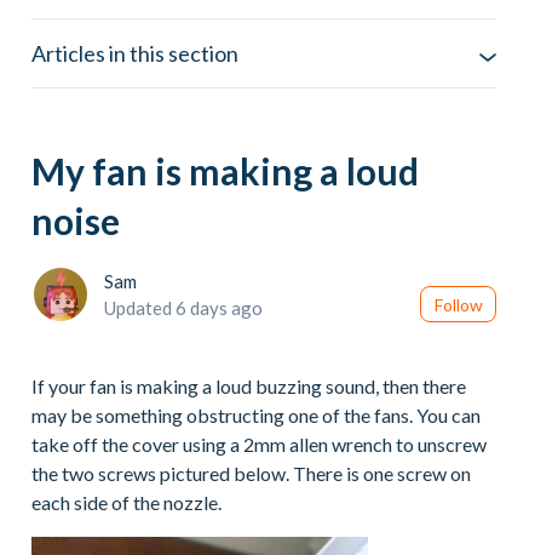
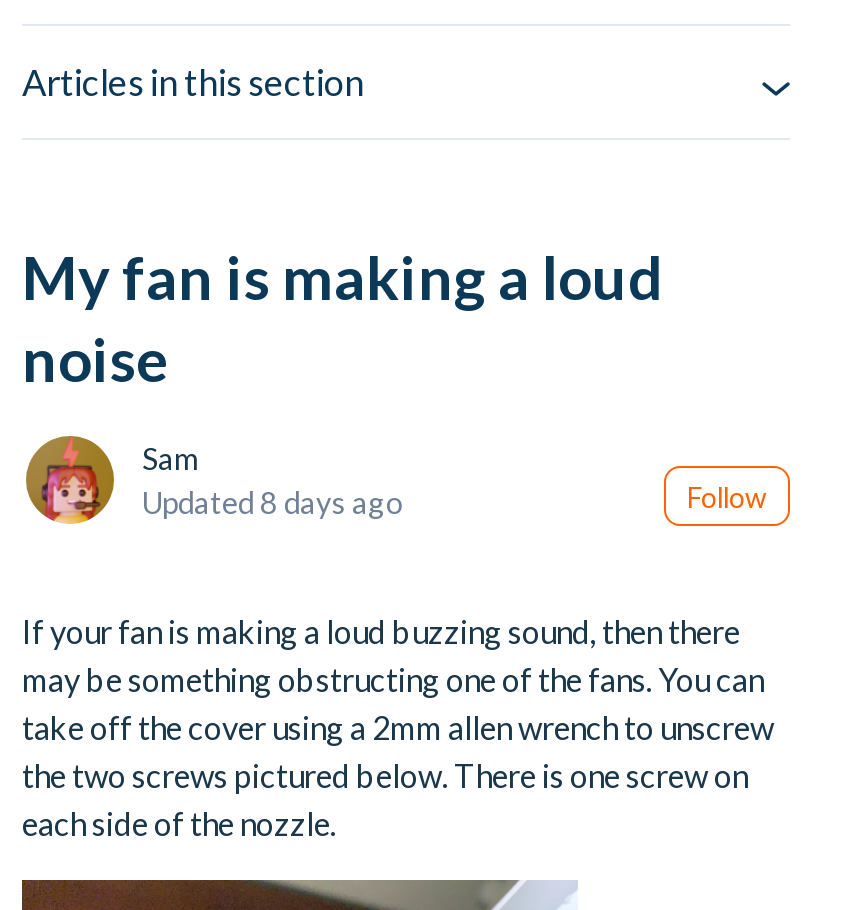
[104,297,263,319] Updated 6 days ago -> [142,484,404,520] Updated 8 days ago

